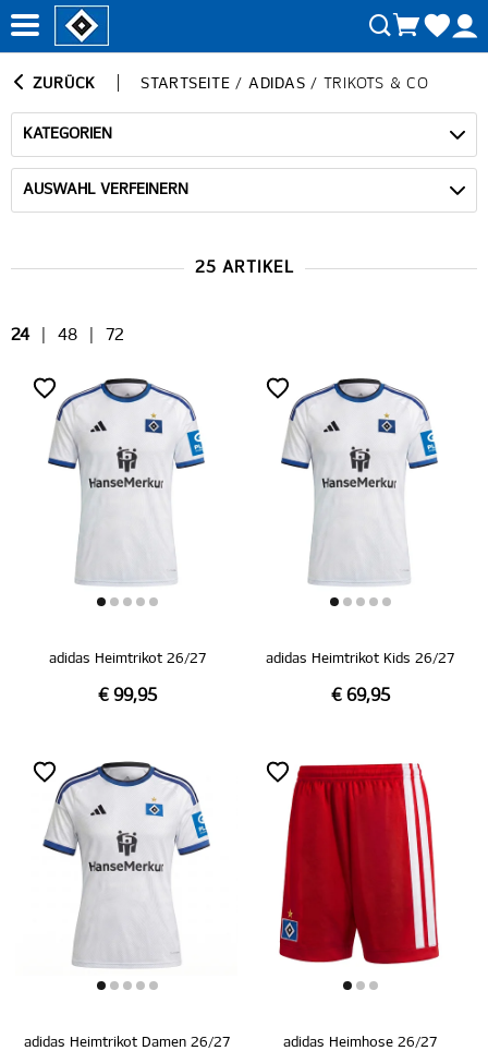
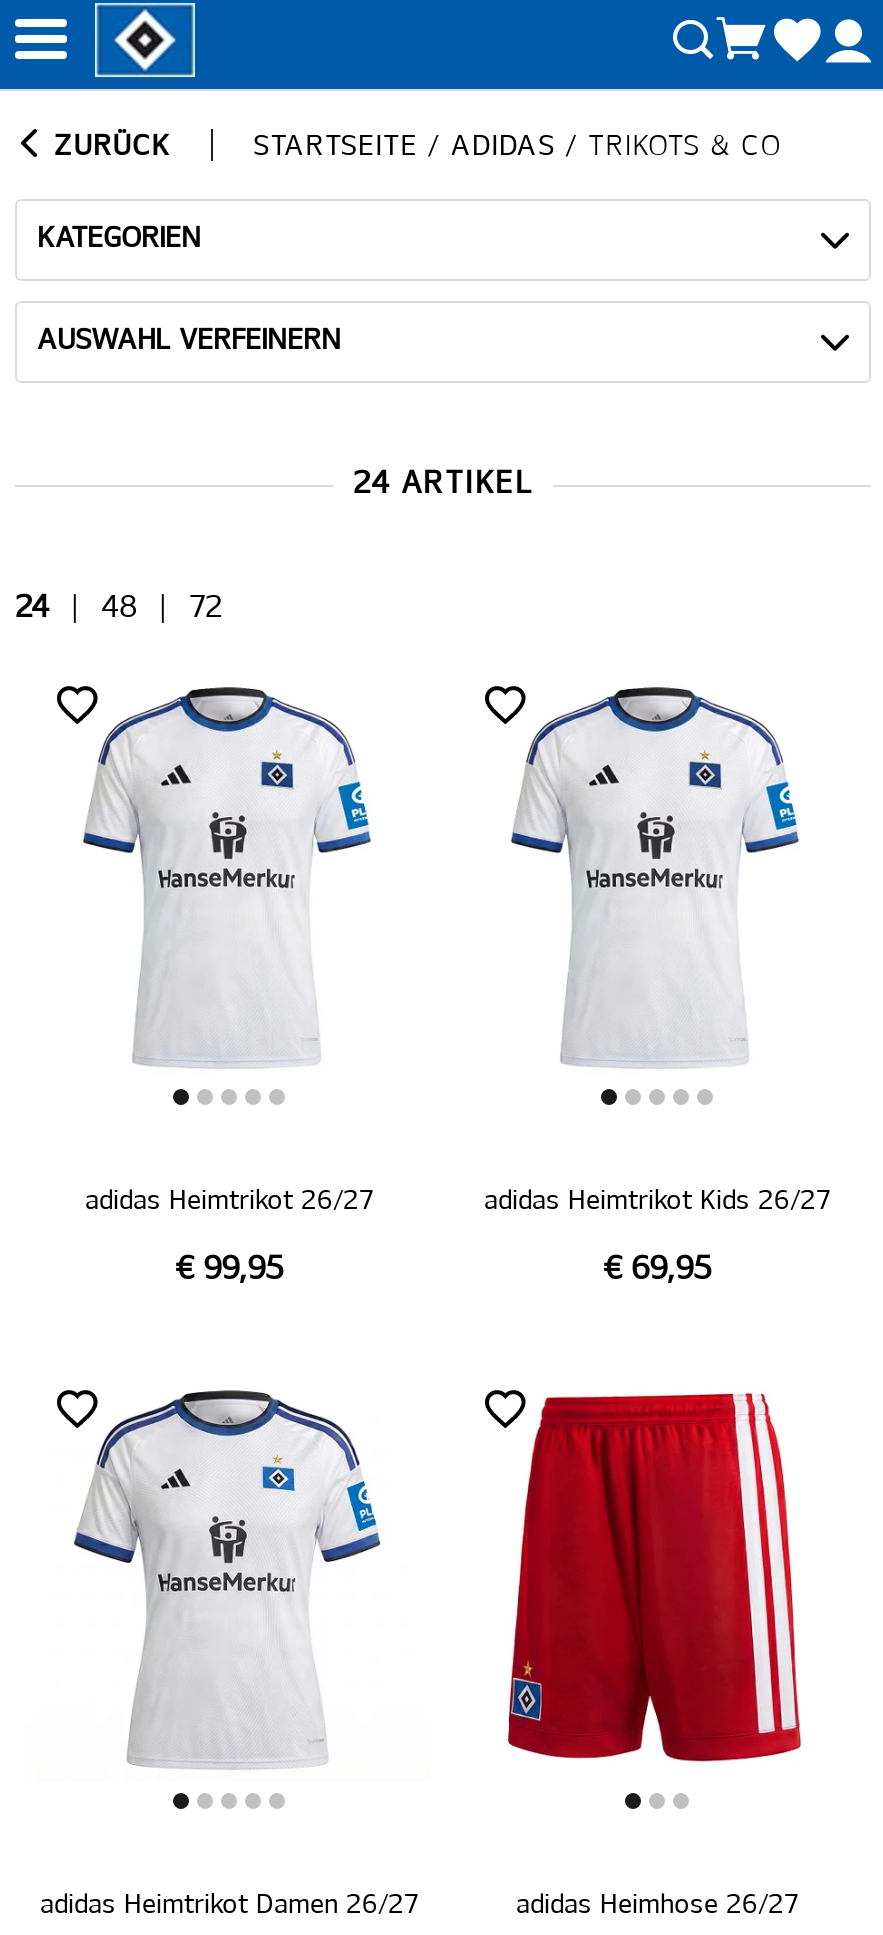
[194,259,294,276] 25 ARTIKEL -> [353,469,533,499] 24 ARTIKEL

